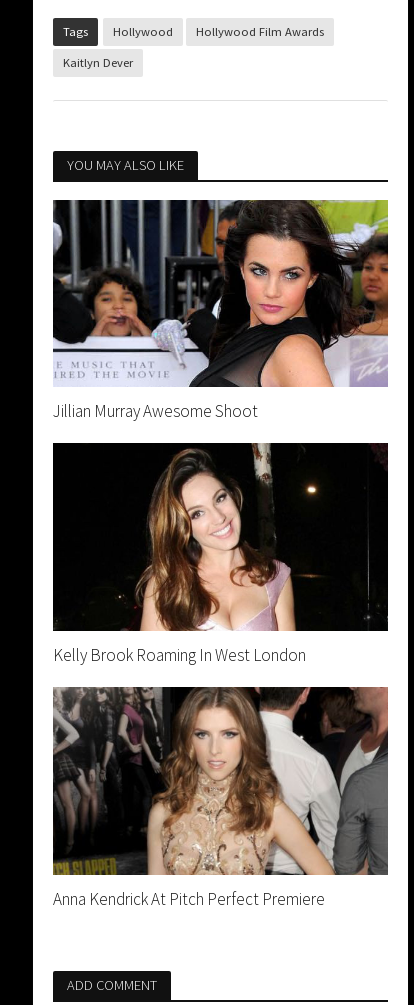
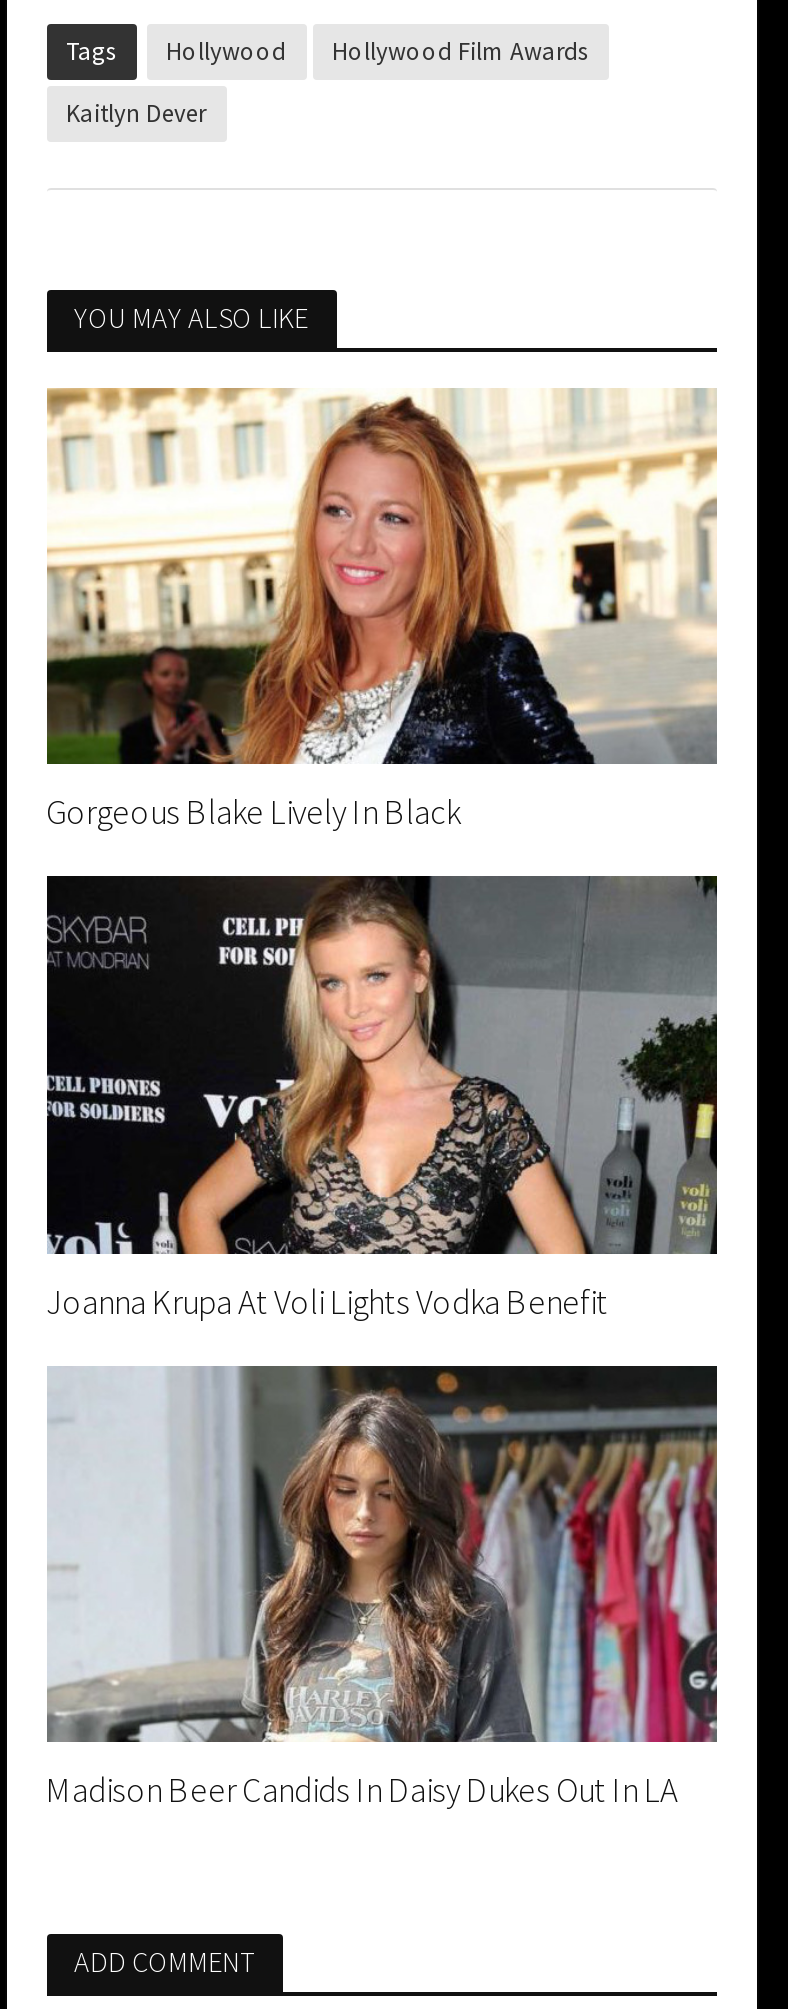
[52,199,389,422] [image] | Jillian Murray Awesome Shoot -> [45,386,717,835] [image] | Gorgeous Blake Lively In Black
[52,443,389,666] [image] | Kelly Brook Roaming In West London -> [45,876,719,1323] [image] | Joanna Krupa At Voli Lights Vodka Benefit
[52,686,389,910] [image] | Anna Kendrick At Pitch Perfect Premiere -> [46,1364,719,1812] [image] | Madison Beer Candids In Daisy Dukes Out In LA

